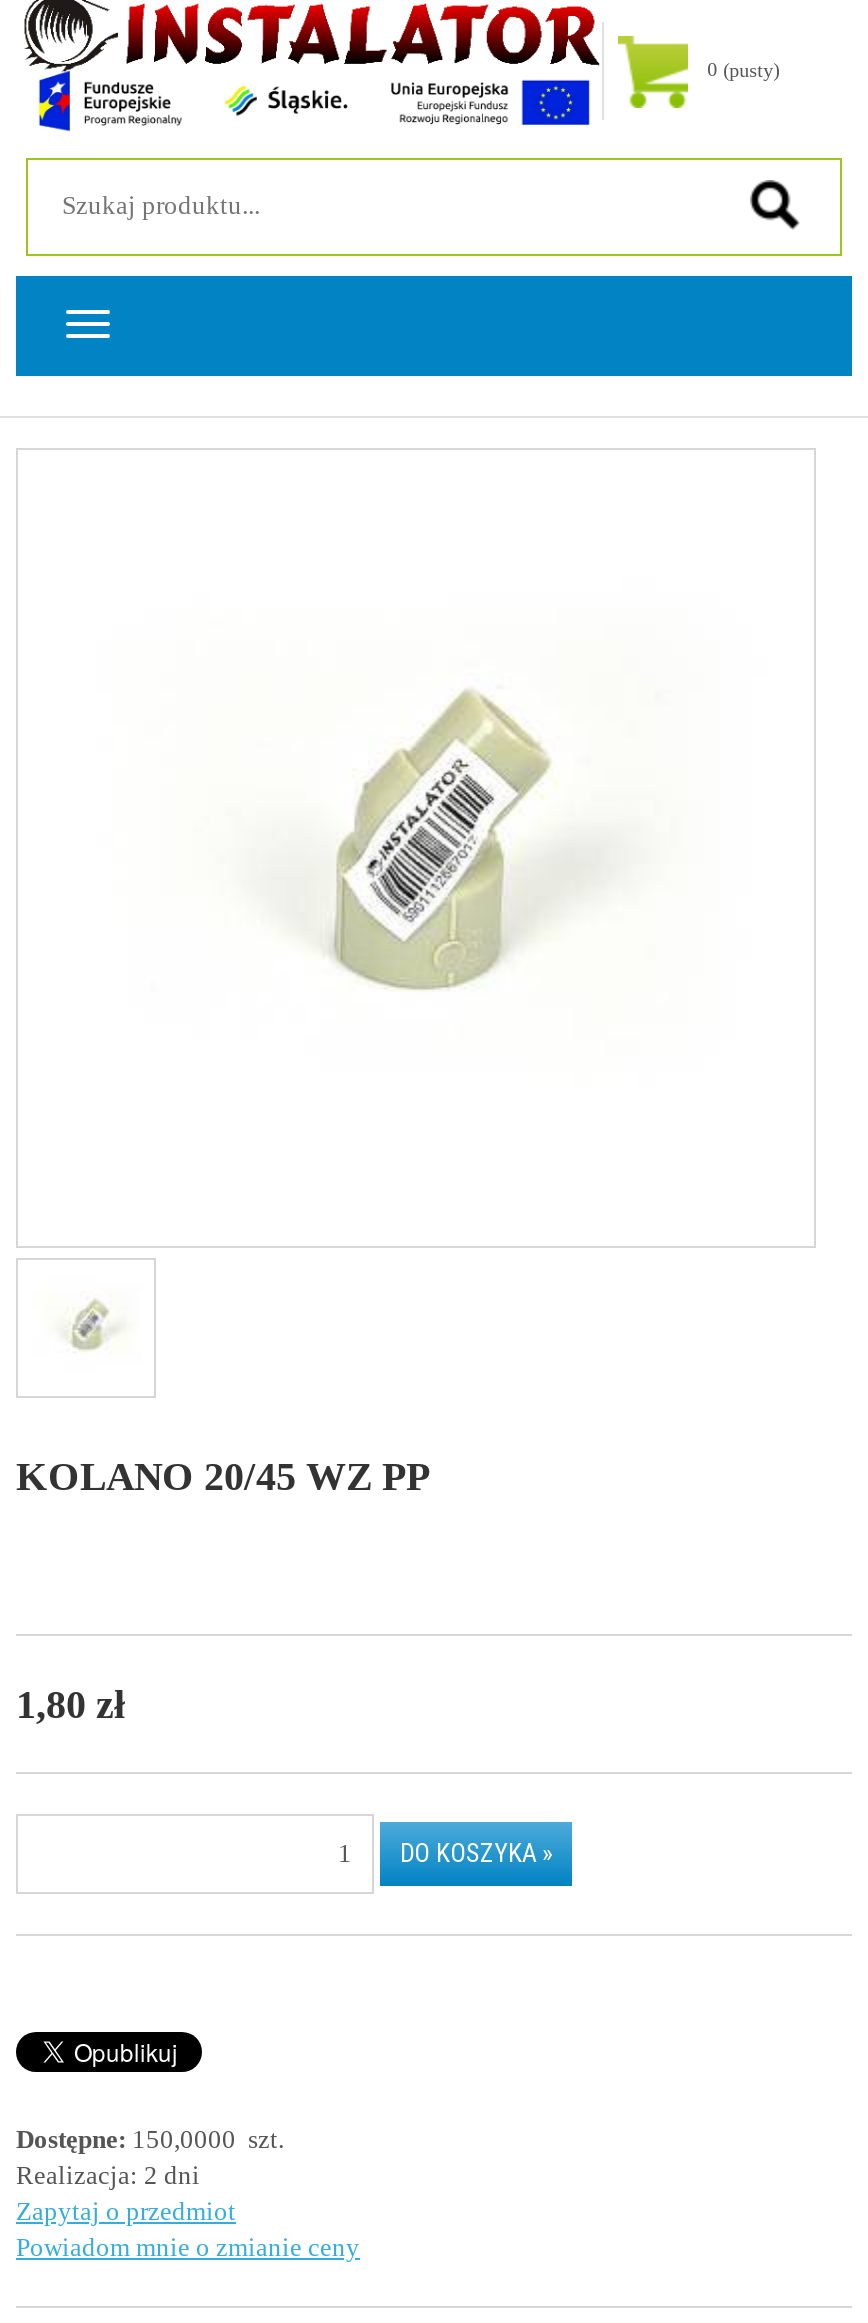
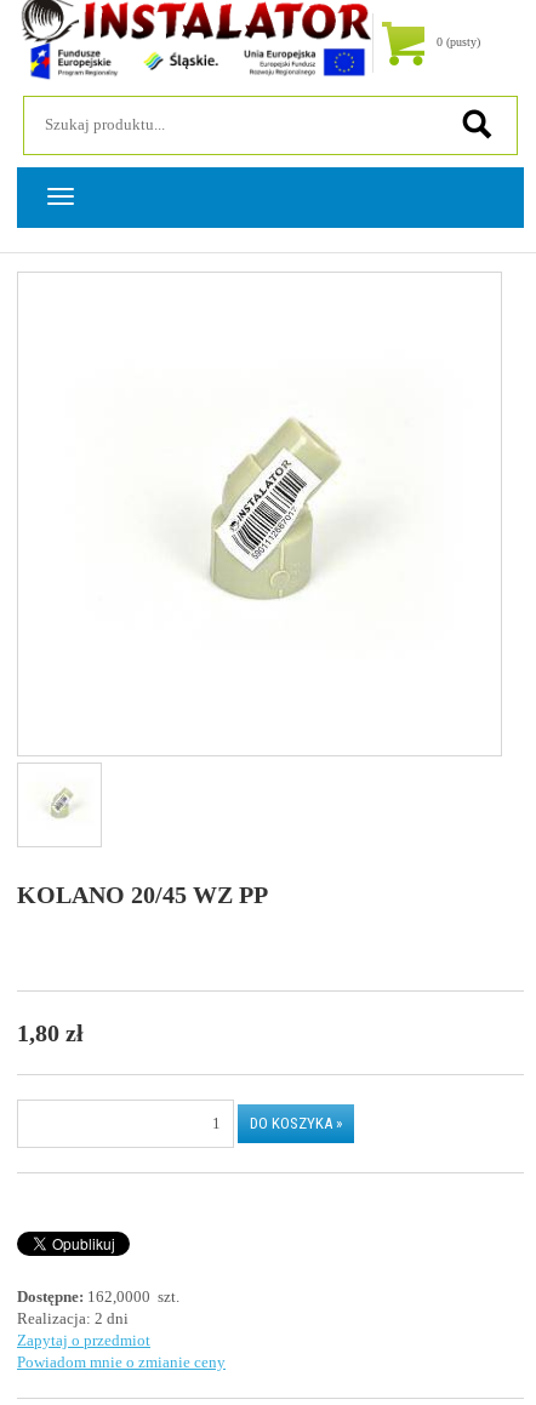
[16,2125,284,2155] Dostępne: 150,0000 szt. -> [17,1288,179,1306] Dostępne: 162,0000 szt.

